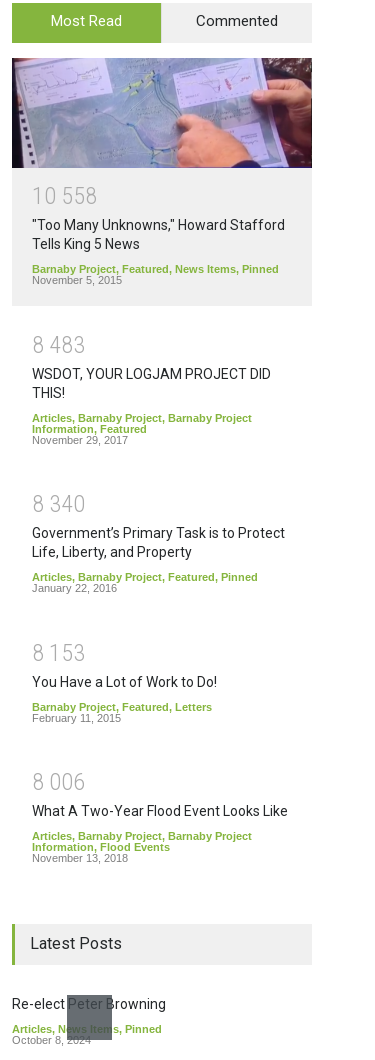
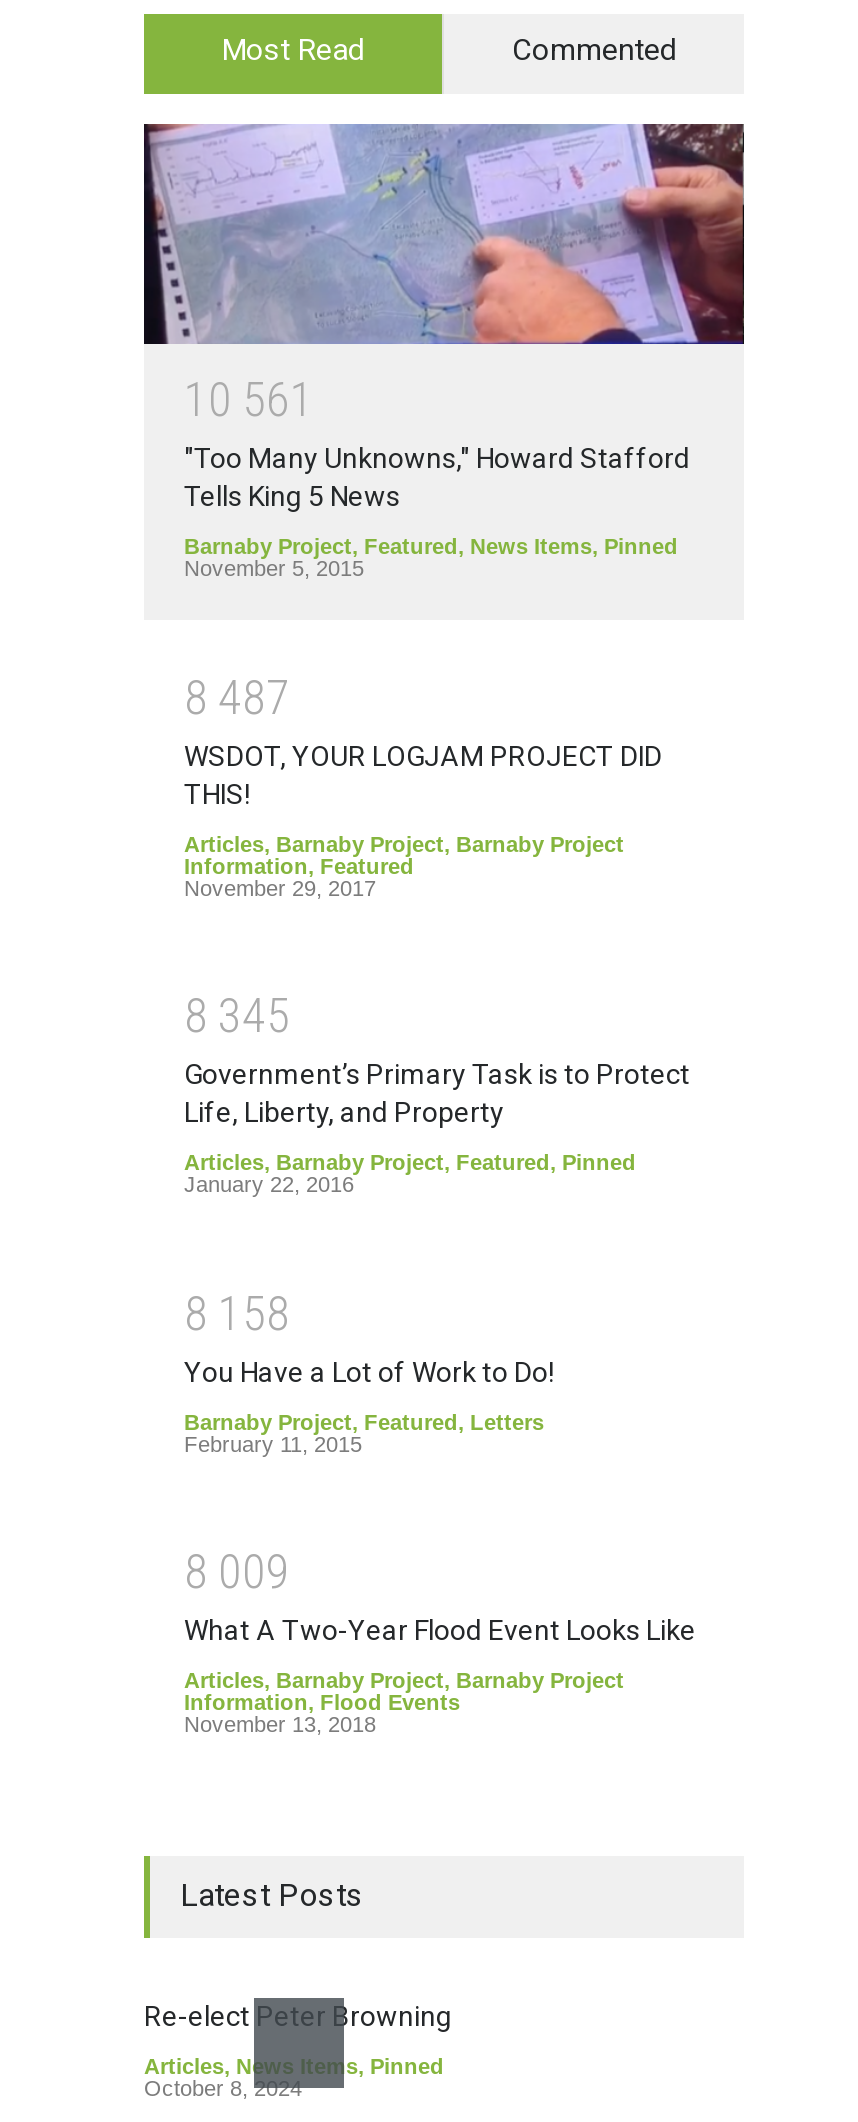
[32,182,97,210] 1 0 558 -> [184,373,314,429] 1 0 561
[32,331,85,359] 8 483 -> [184,670,290,726] 8 487
[32,490,85,518] 8 340 -> [184,989,290,1045] 8 345
[32,639,85,667] 8 1 53 -> [184,1286,290,1342] 8 1 58
[32,768,85,796] 8 006 -> [184,1545,290,1601] 8 009

